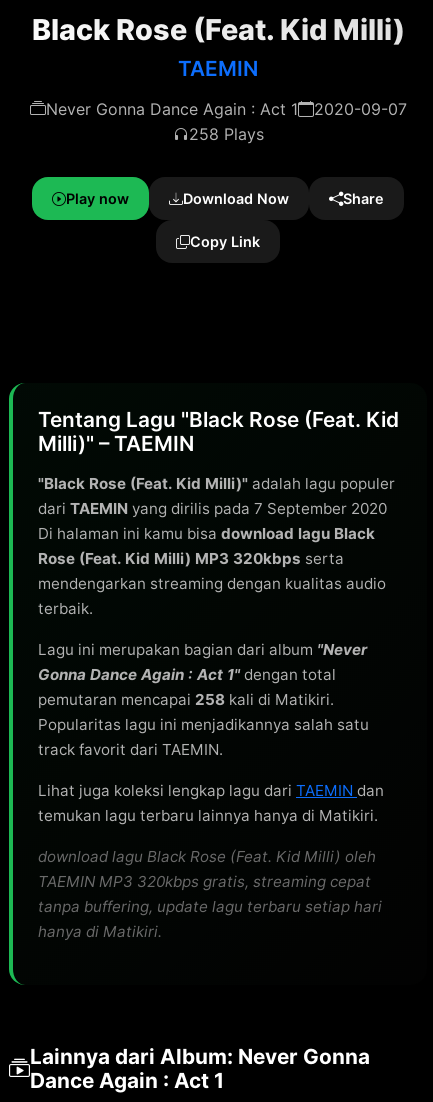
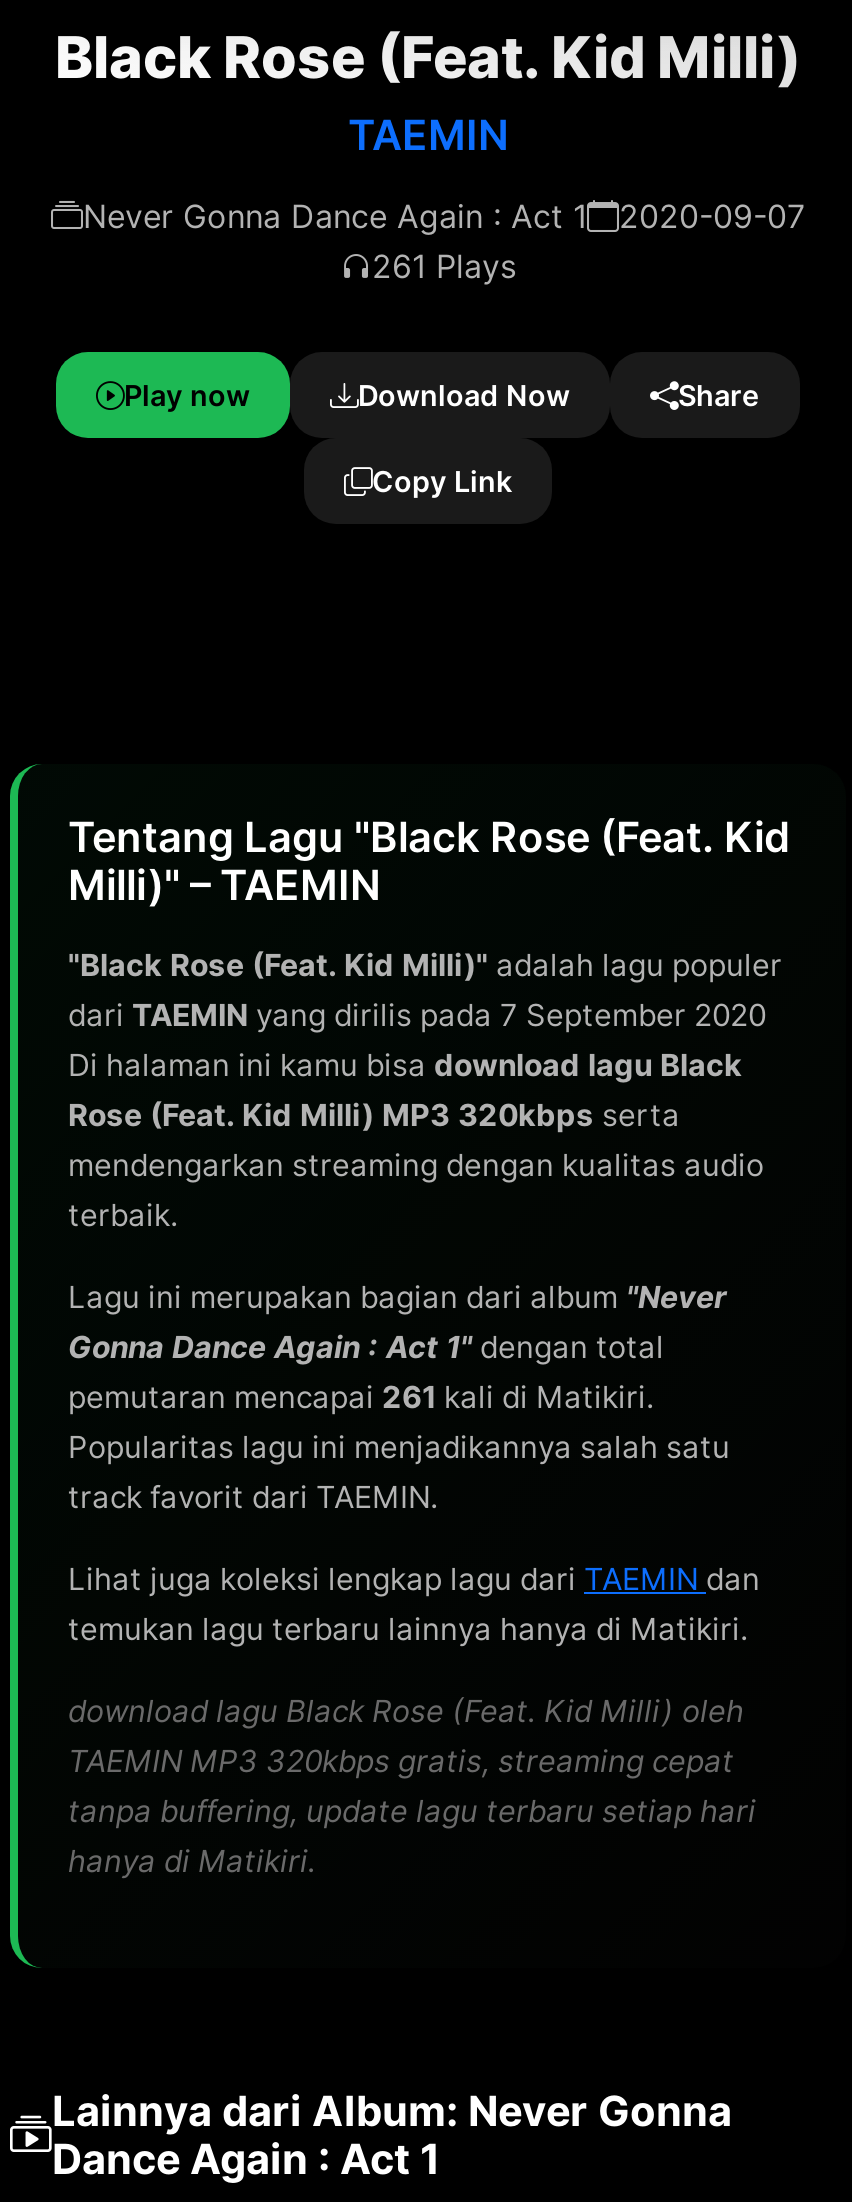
[188,124,263,144] 258 Plays -> [372,246,516,286] 261 Plays
[38,690,334,709] pemutaran mencapai 258 kali di Matikiri. -> [68,1378,654,1416] pemutaran mencapai 261 kali di Matikiri.

